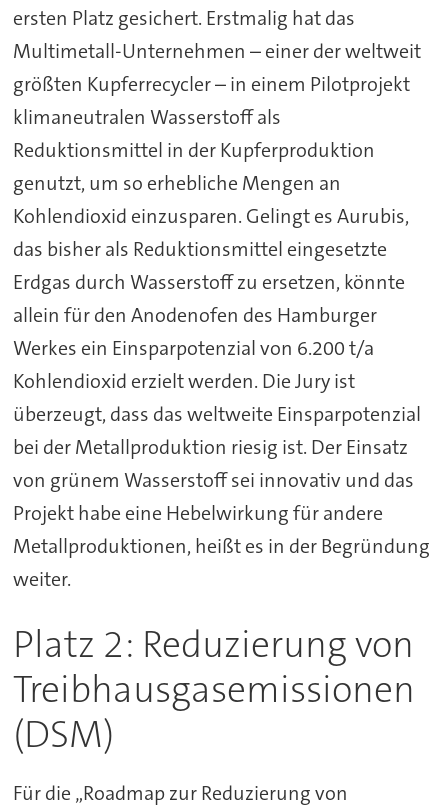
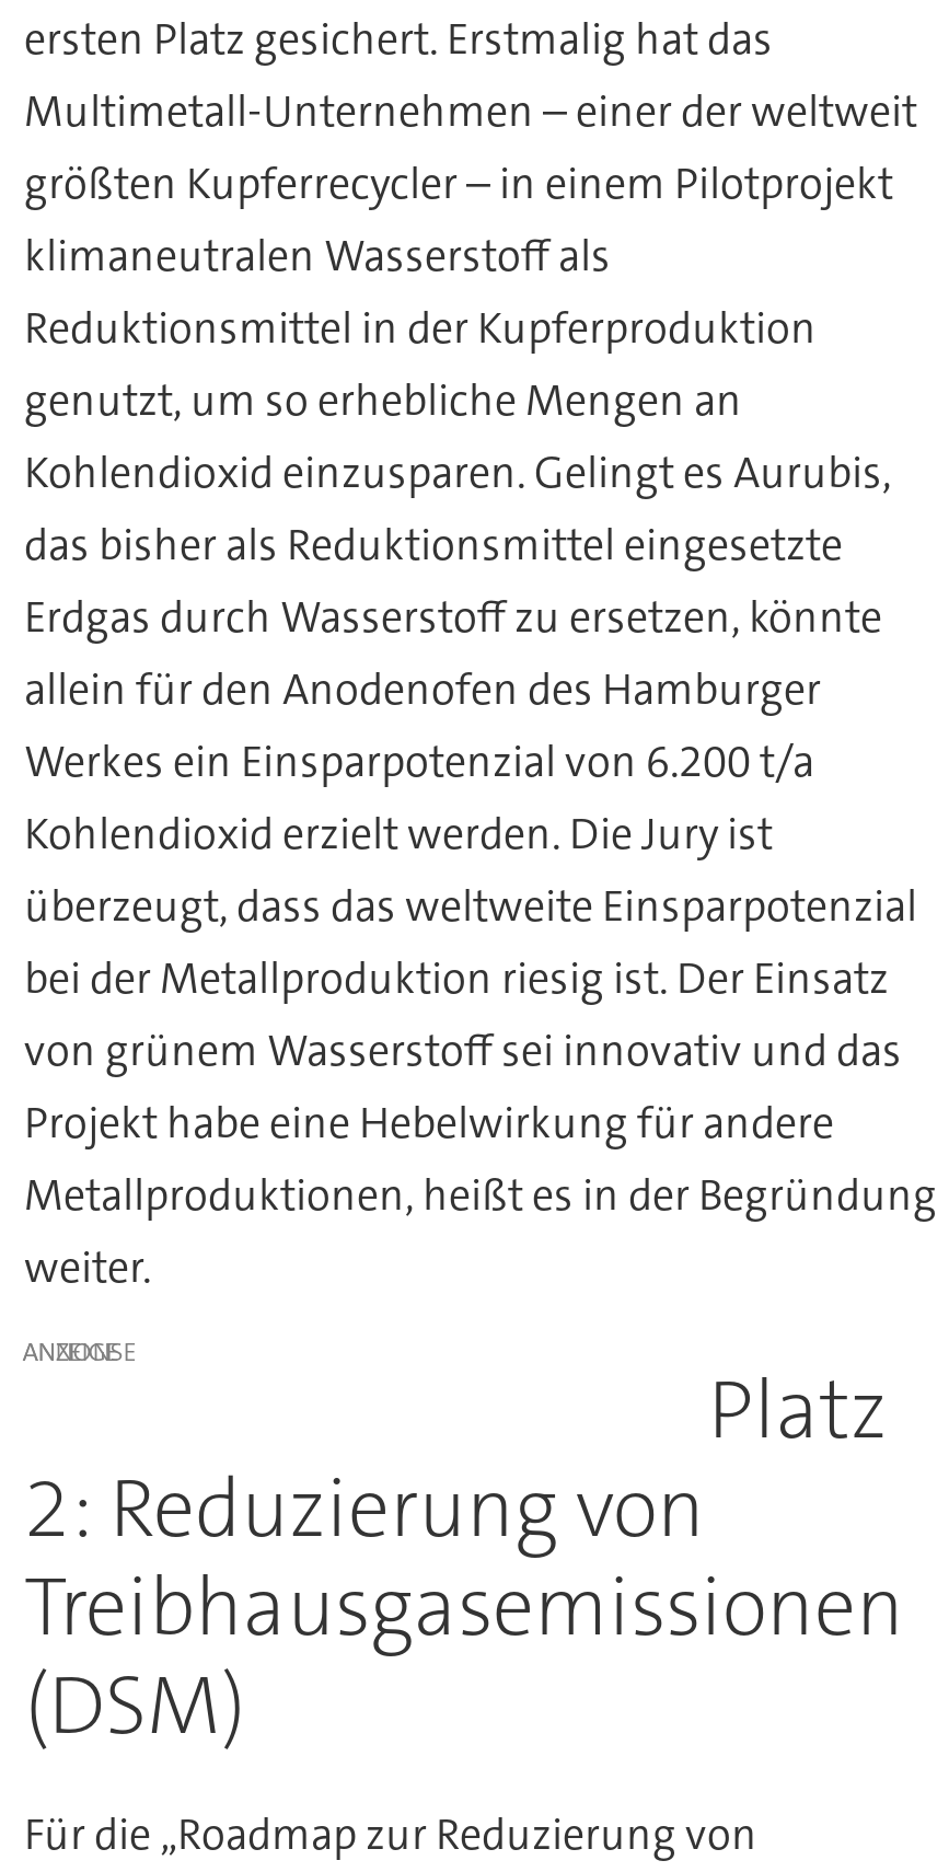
[13,620,414,669] Platz 2: Reduzierung von -> [22,1335,887,1563] ANZEIGE | Platz | 2: Reduzierung von

